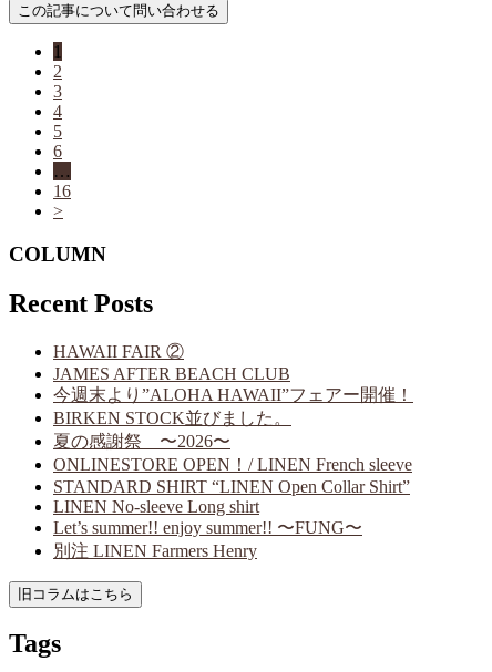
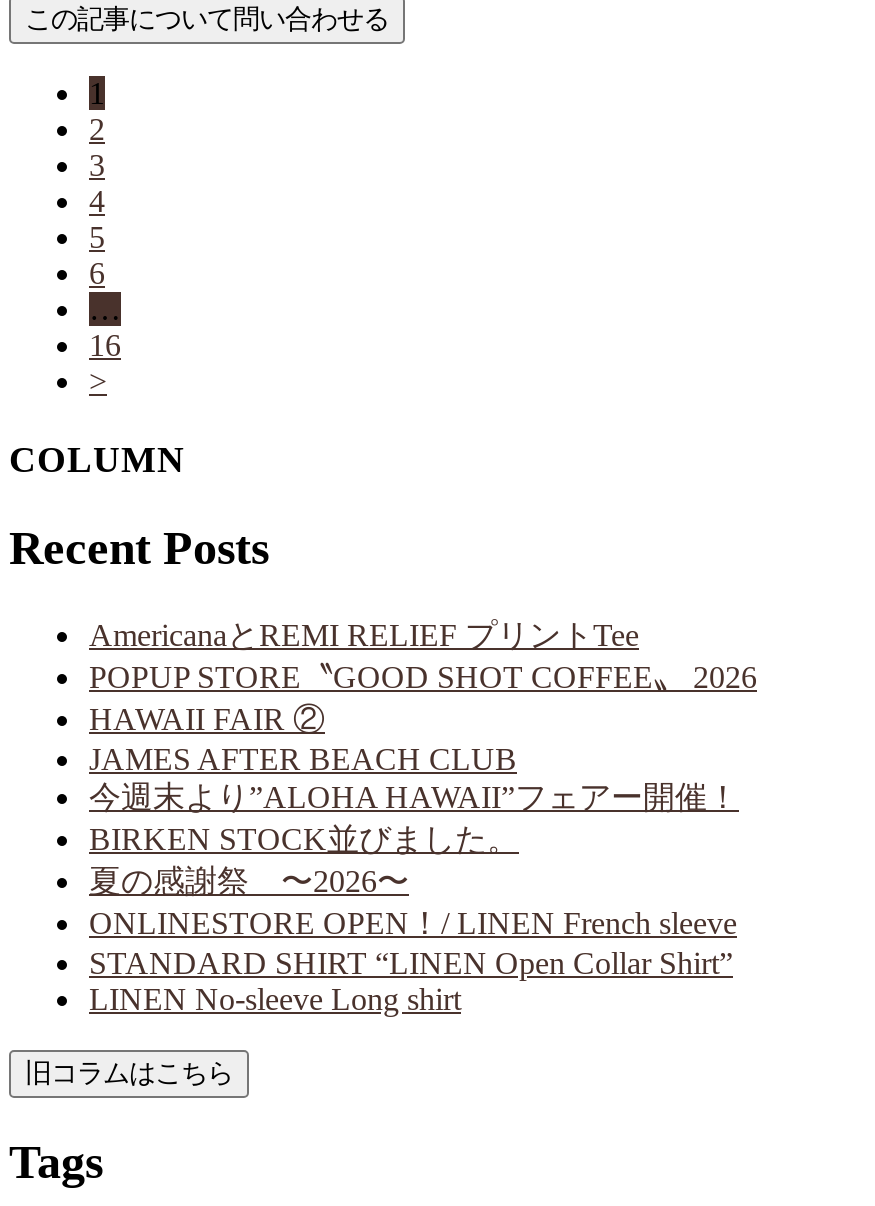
none -> [89,617,757,693] AmericanaとREMI RELIEF プリントTee | POPUP STORE〝GOOD SHOT COFFEE〟 2026
moved [53,364,413,515] -> [89,741,739,1015]: JAMES AFTER BEACH CLUB | 今週末より”ALOHA HAWAII”フェアー開催！ | BIRKEN STOCK並びました。 | 夏の感謝祭 〜2026〜 | ONLINESTORE OPEN！/ LINEN French sleeve | STANDARD SHIRT “LINEN Open Collar Shirt” | LINEN No-sleeve Long shirt
[53,518,362,560] Let’s summer!! enjoy summer!! 〜FUNG〜 | 別注 LINEN Farmers Henry -> none

